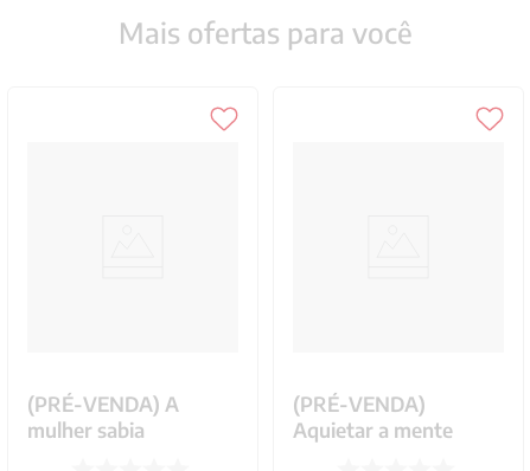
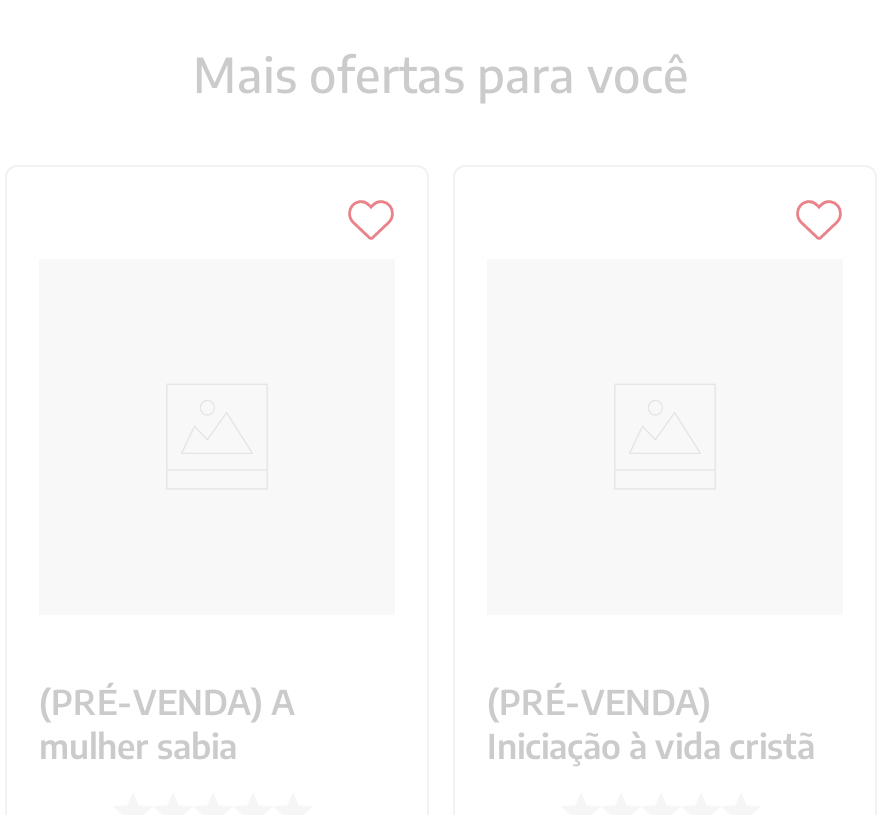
[293,417,453,443] Aquietar a mente -> [487,723,815,767] Iniciação à vida cristã

